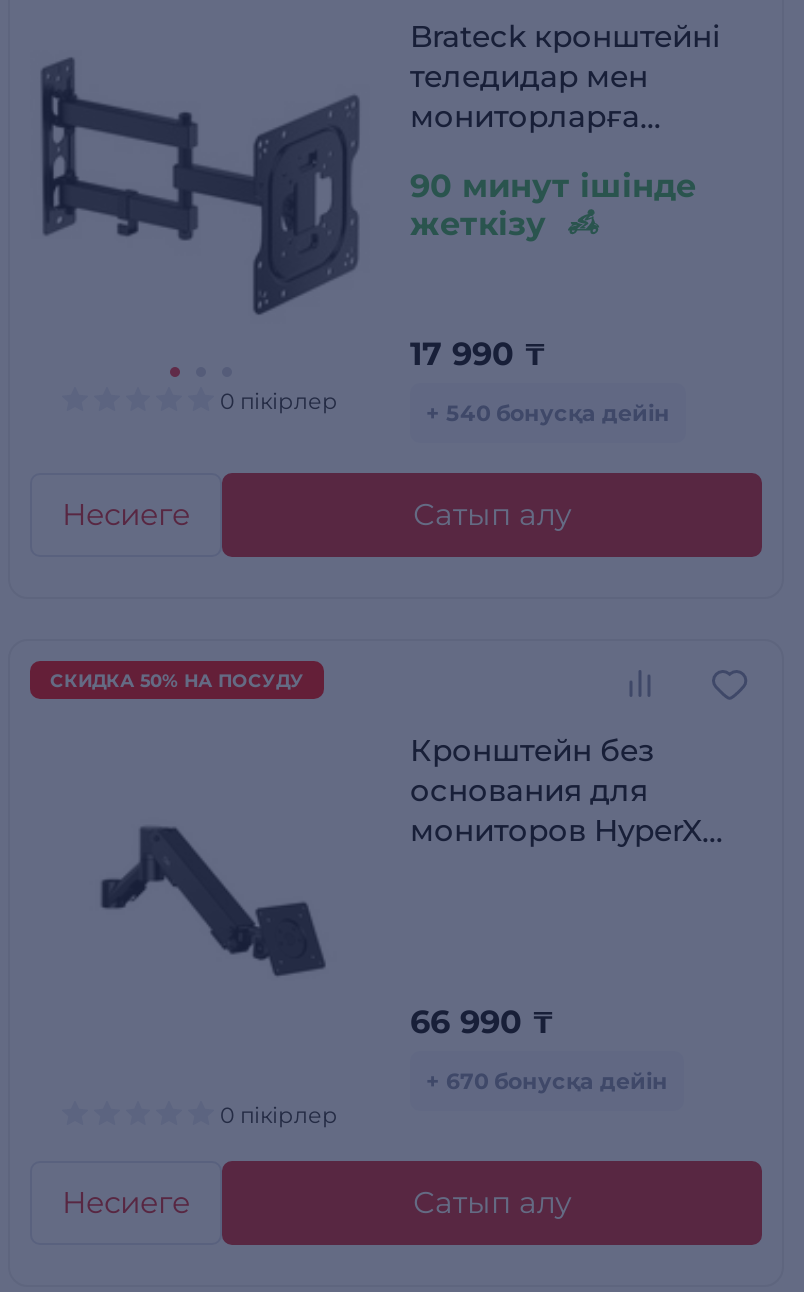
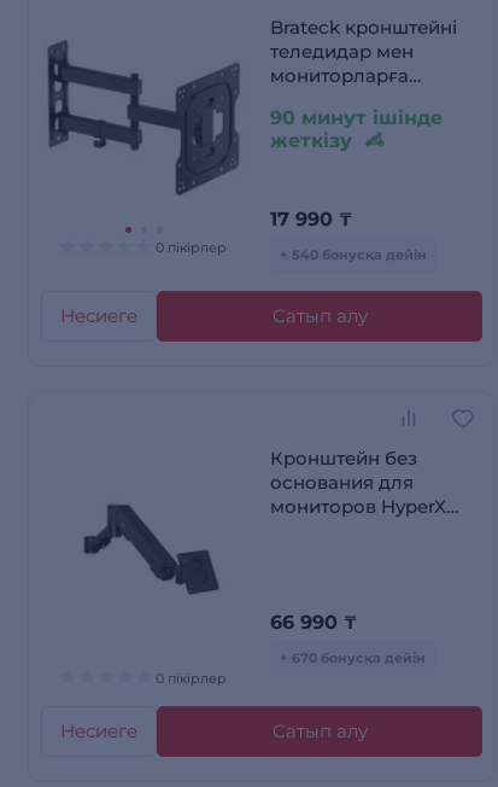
[50,669,304,691] СКИДКА 50% НА ПОСУДУ -> none

